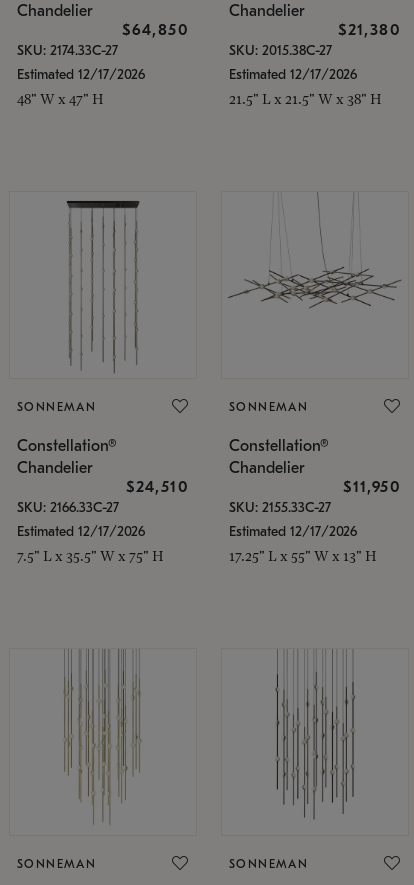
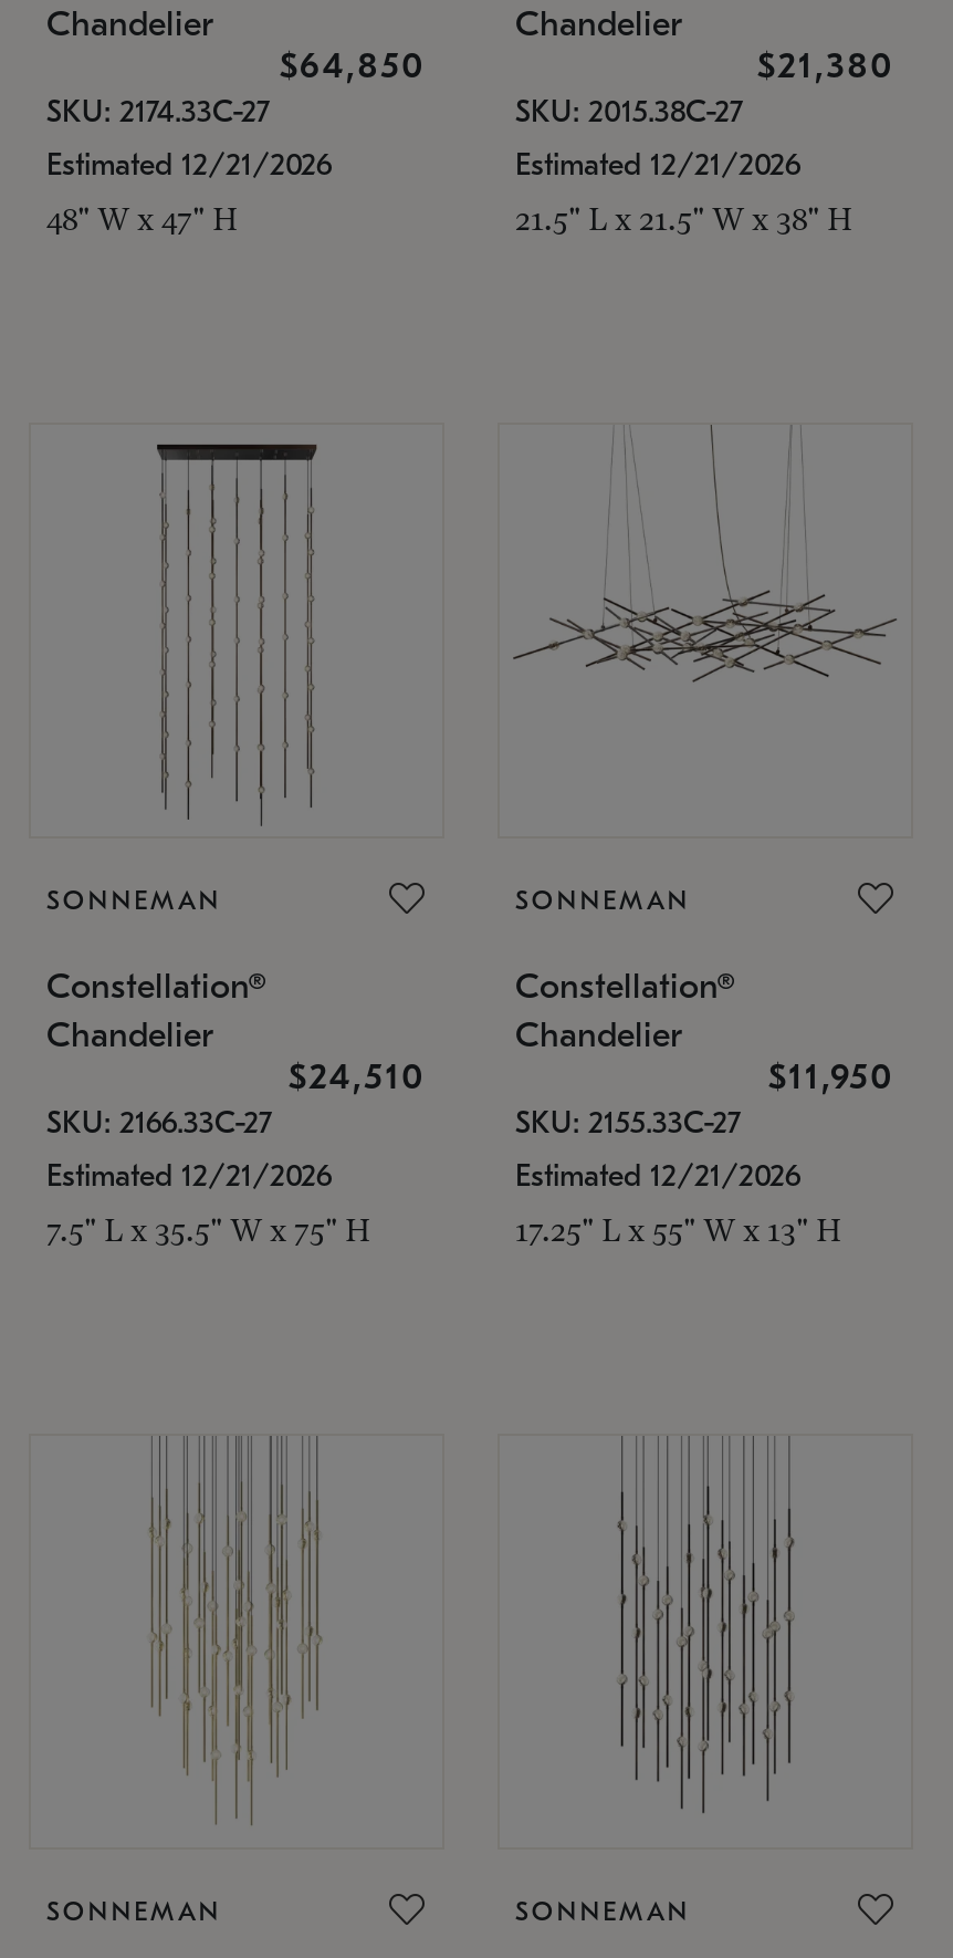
[17,66,145,83] Estimated 12/17/2026 -> [46,145,332,183] Estimated 12/21/2026
[229,66,357,83] Estimated 12/17/2026 -> [515,145,800,183] Estimated 12/21/2026
[17,523,145,540] Estimated 12/17/2026 -> [46,1156,332,1194] Estimated 12/21/2026
[229,523,357,540] Estimated 12/17/2026 -> [515,1156,800,1194] Estimated 12/21/2026

